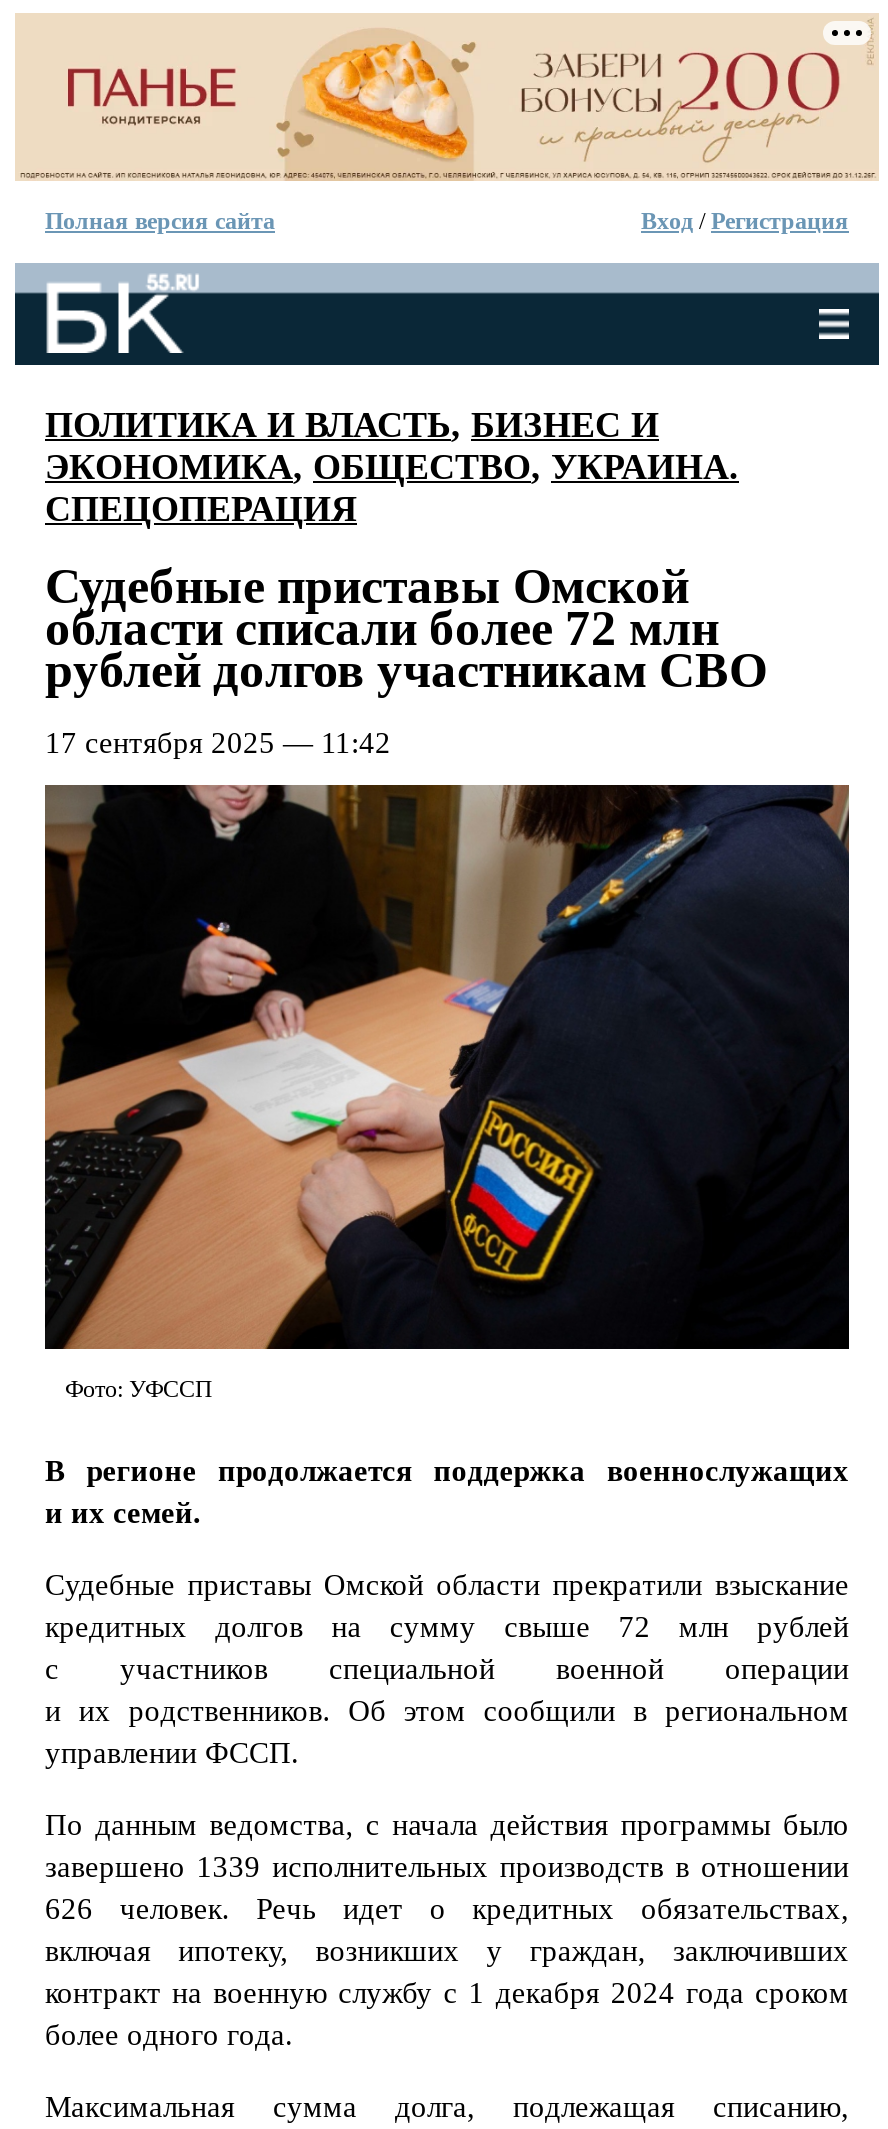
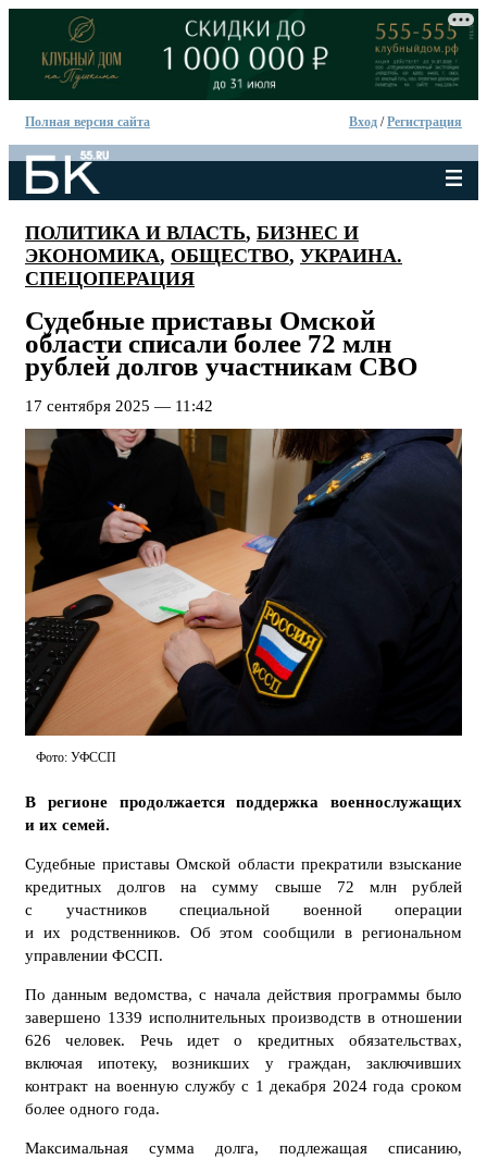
[15,13,879,181] [image] -> [8,8,479,101] [image]

